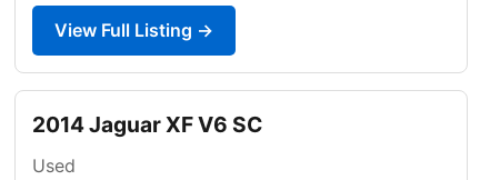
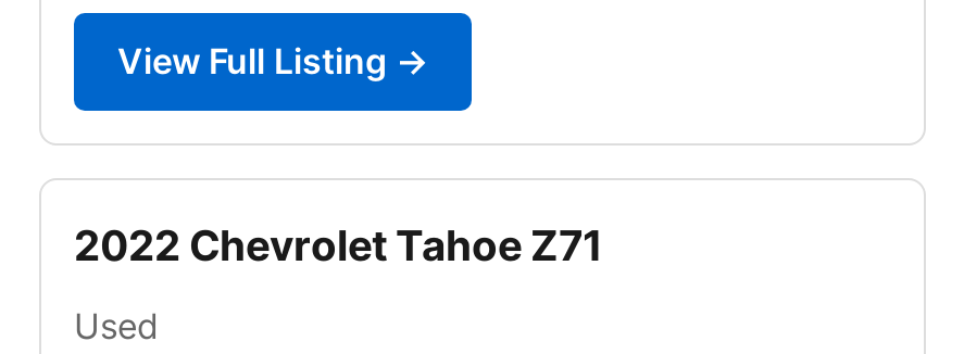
[32,111,262,138] 2014 Jaguar XF V6 SC -> [74,219,602,271] 2022 Chevrolet Tahoe Z71

